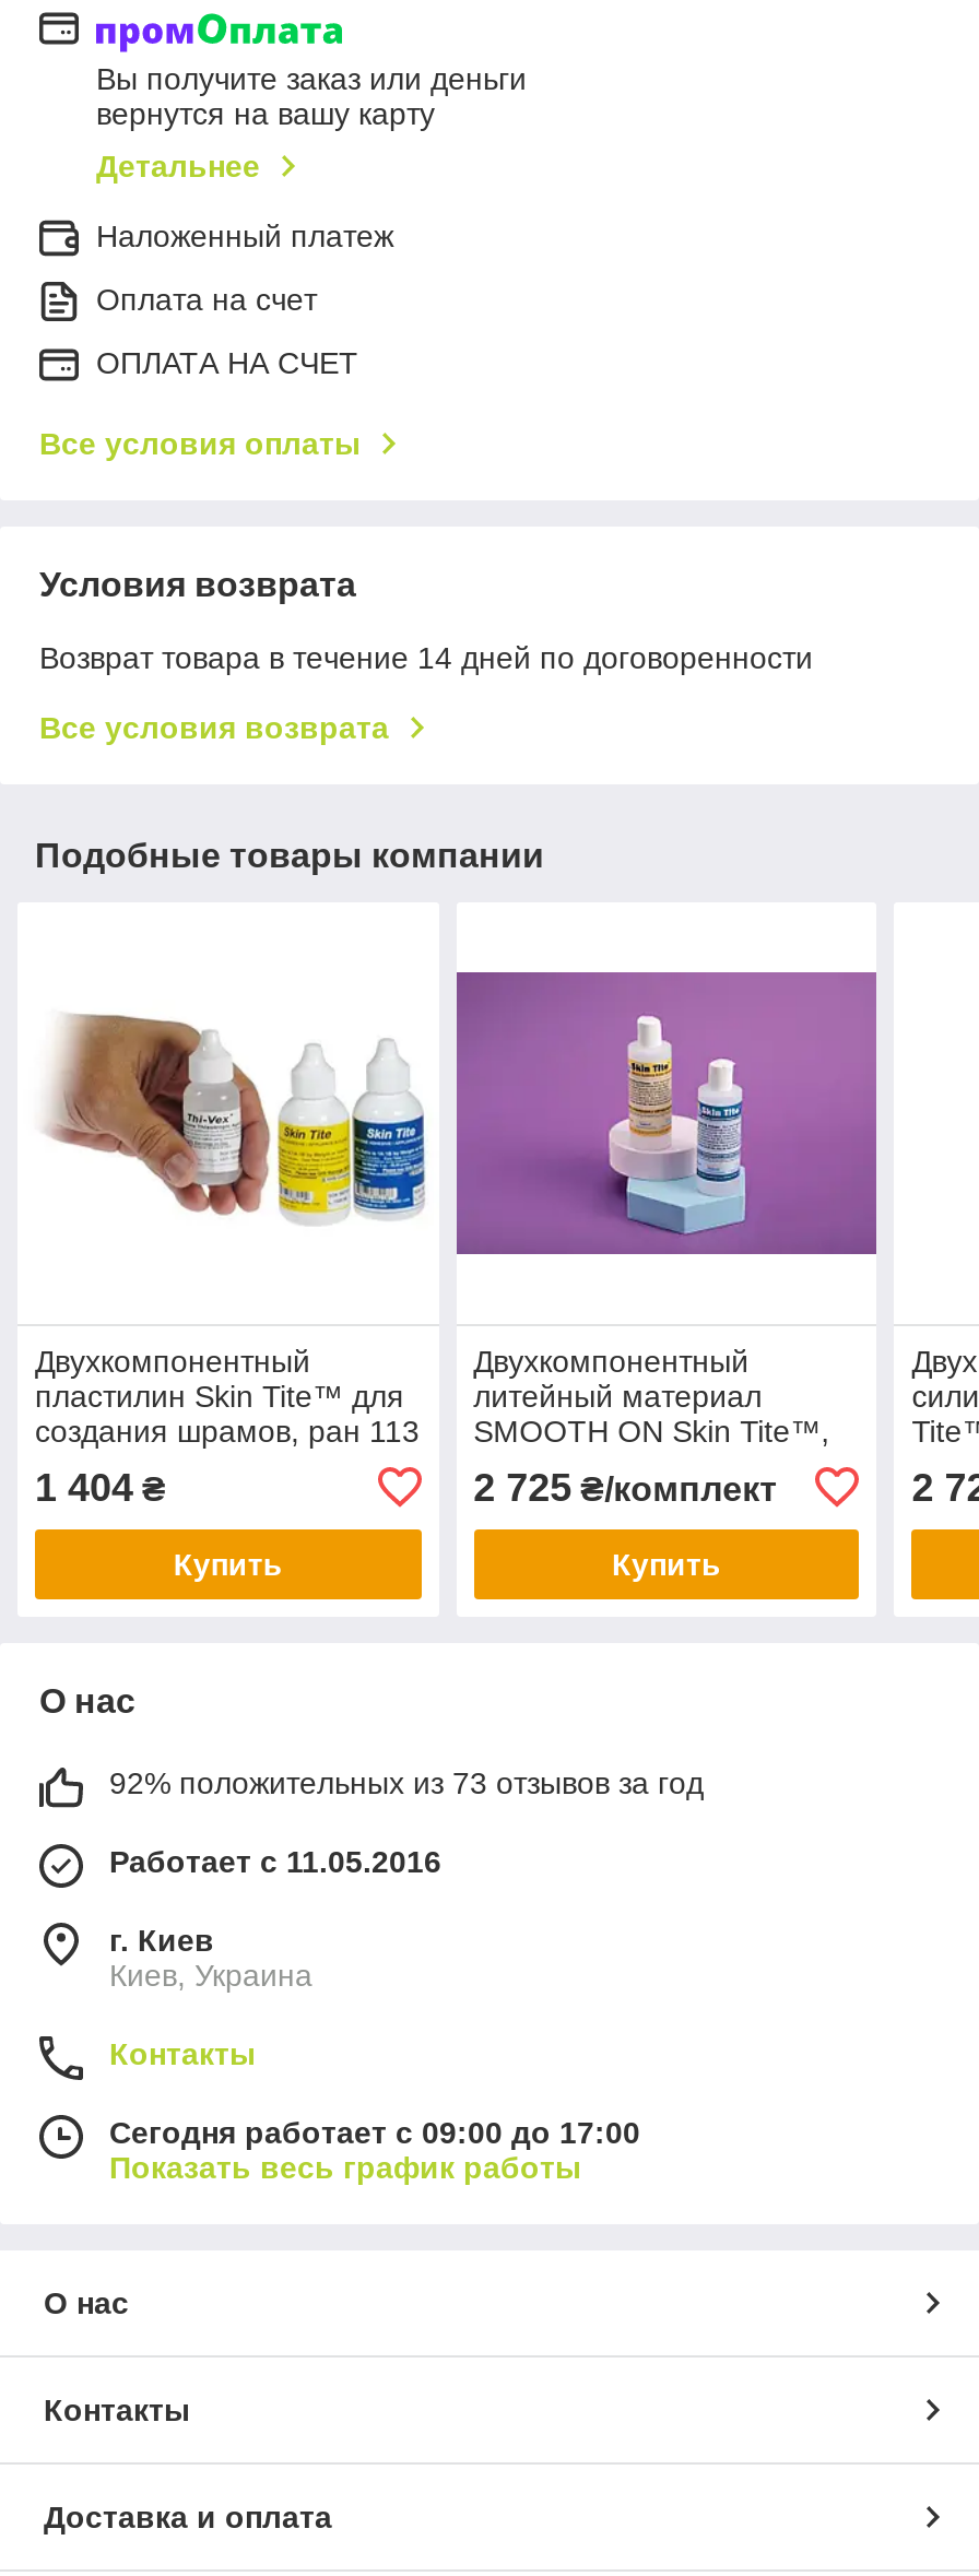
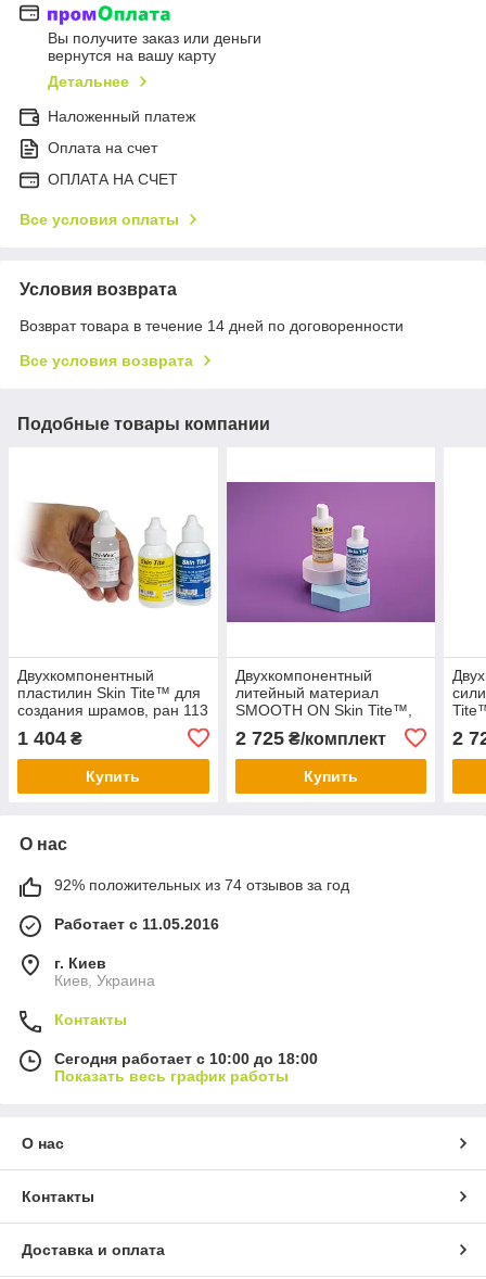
[109,1765,704,1800] 92% положительных из 73 отзывов за год -> [54,876,349,893] 92% положительных из 74 отзывов за год
[109,2115,640,2150] Сегодня работает с 09:00 до 17:00 -> [54,1050,318,1067] Сегодня работает с 10:00 до 18:00

